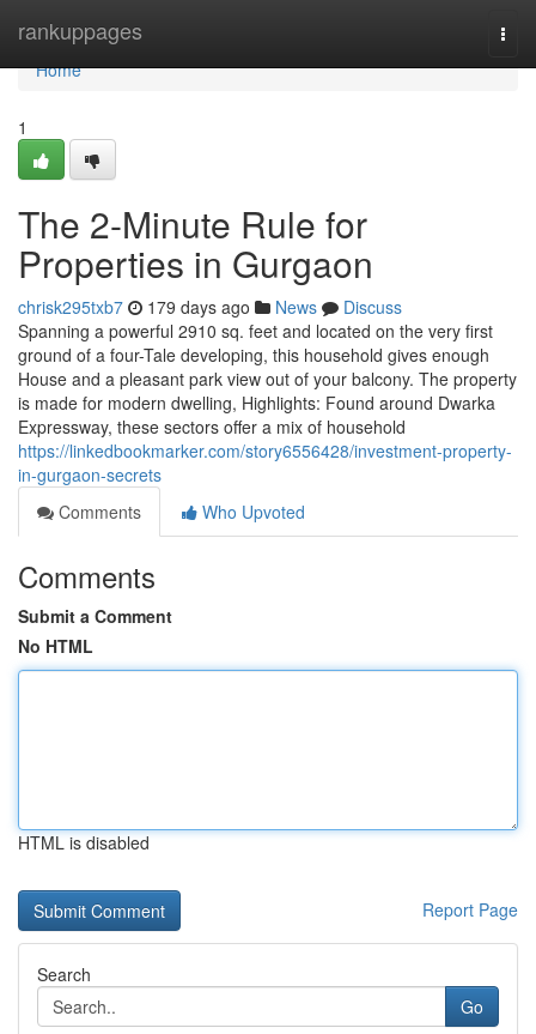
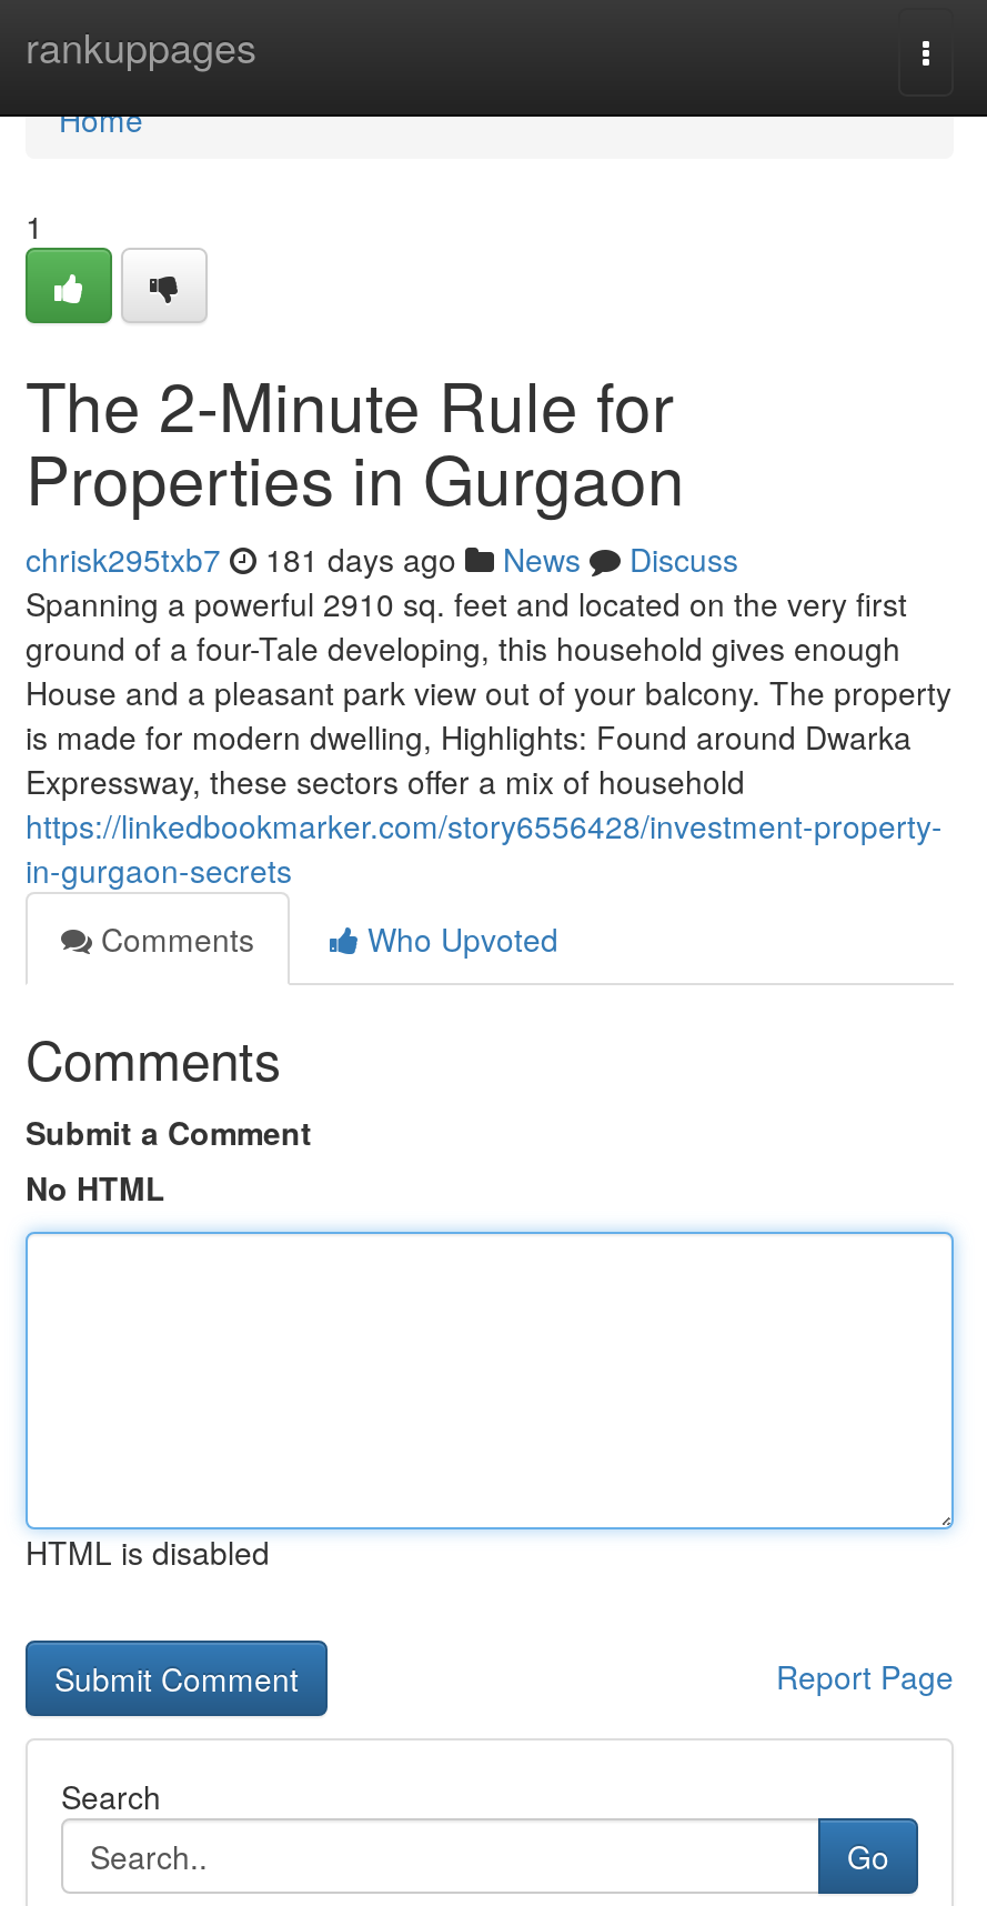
[18,295,402,319] chrisk295txb7 179 days ago News Discuss -> [26,536,738,581] chrisk295txb7 181 days ago News Discuss

